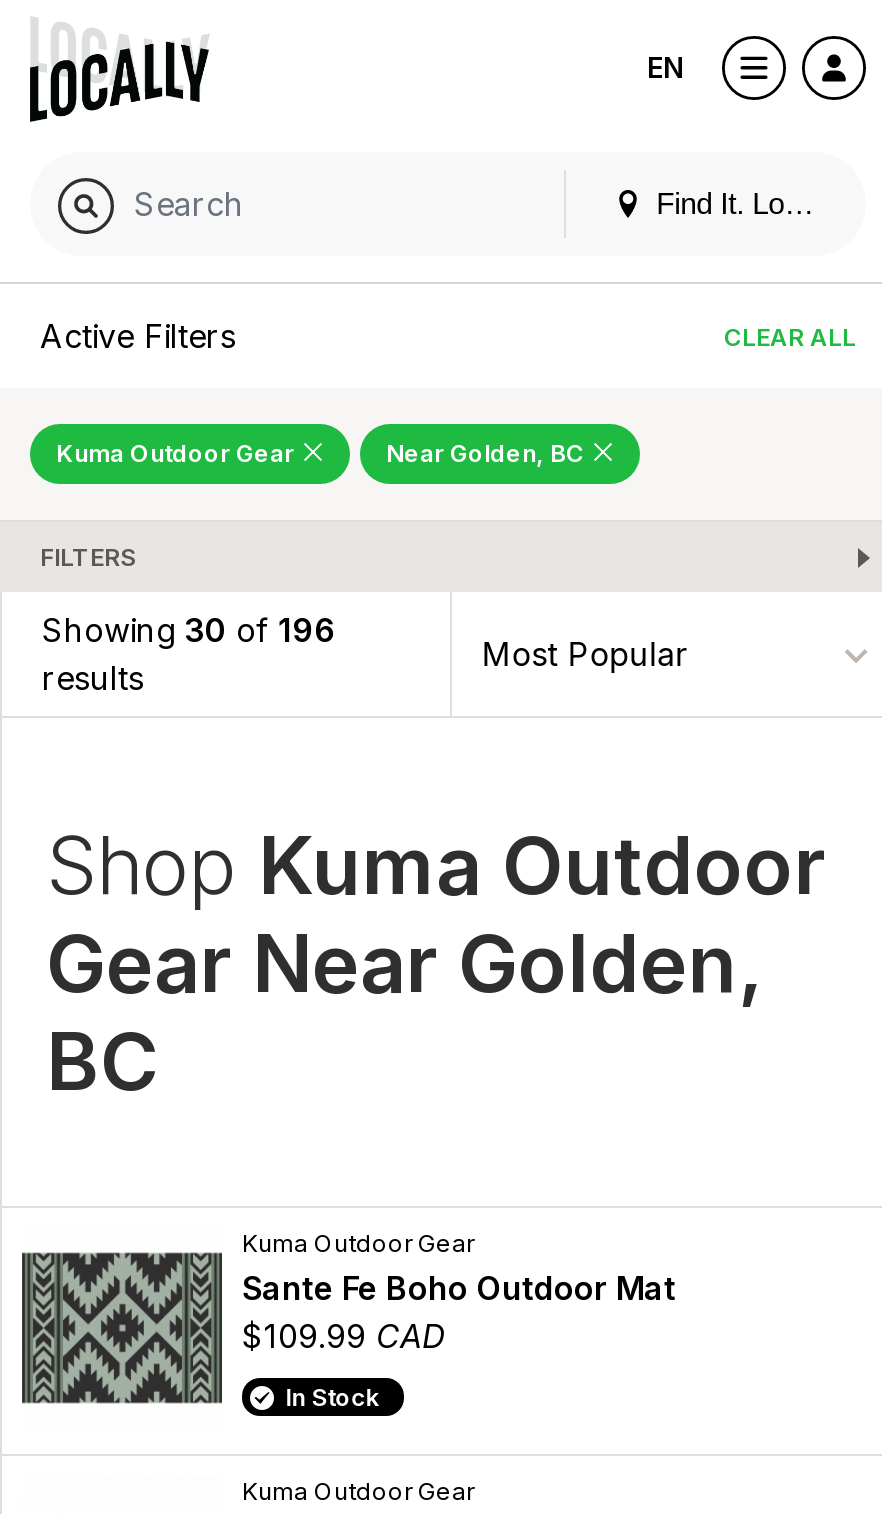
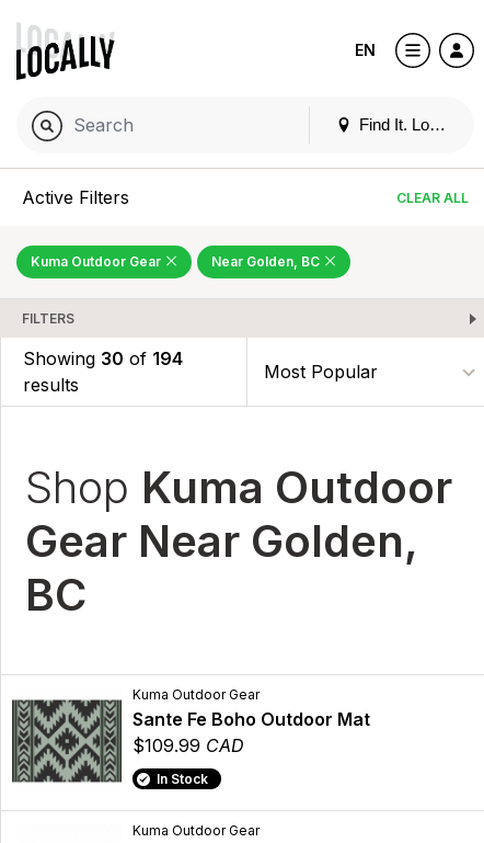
[42,610,336,650] Showing 30 of 196 -> [23,347,183,369] Showing 30 of 194

